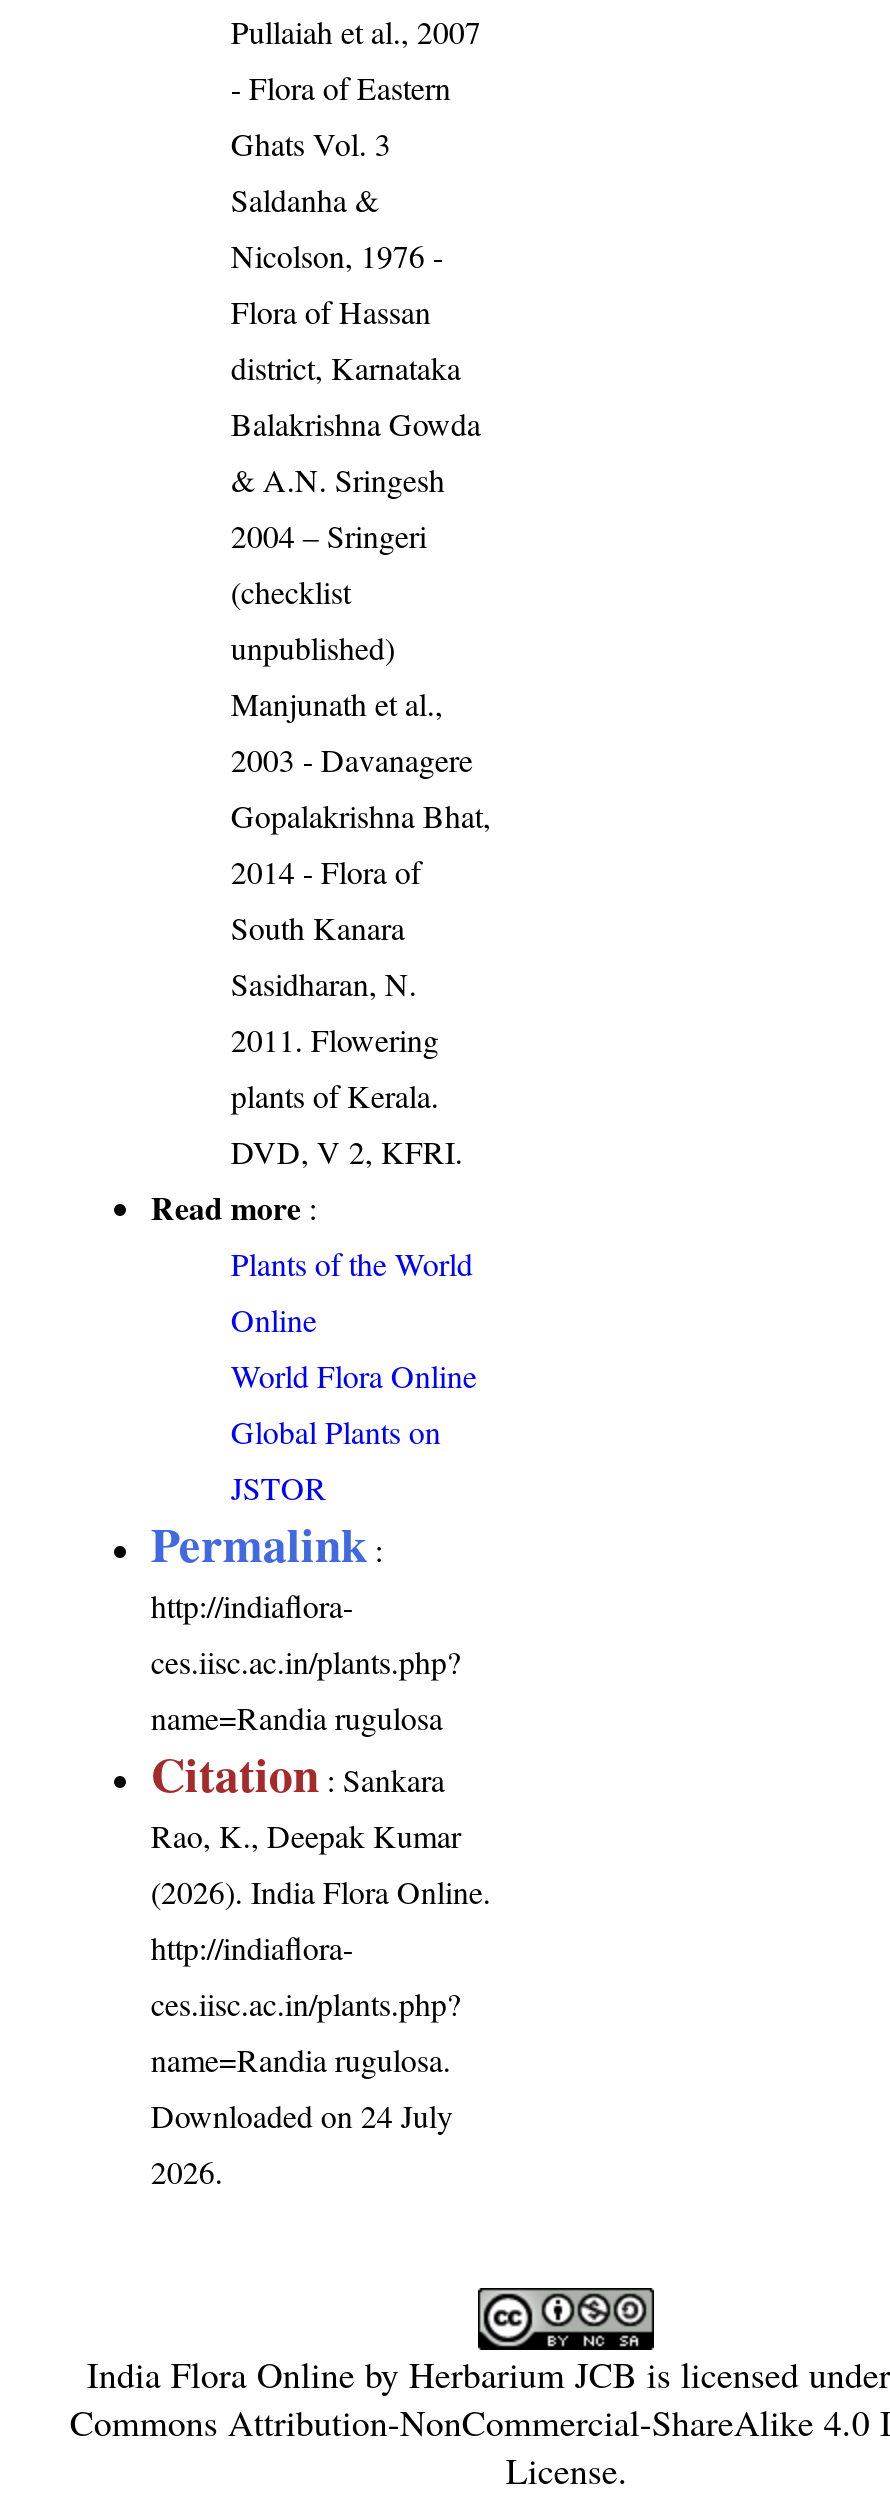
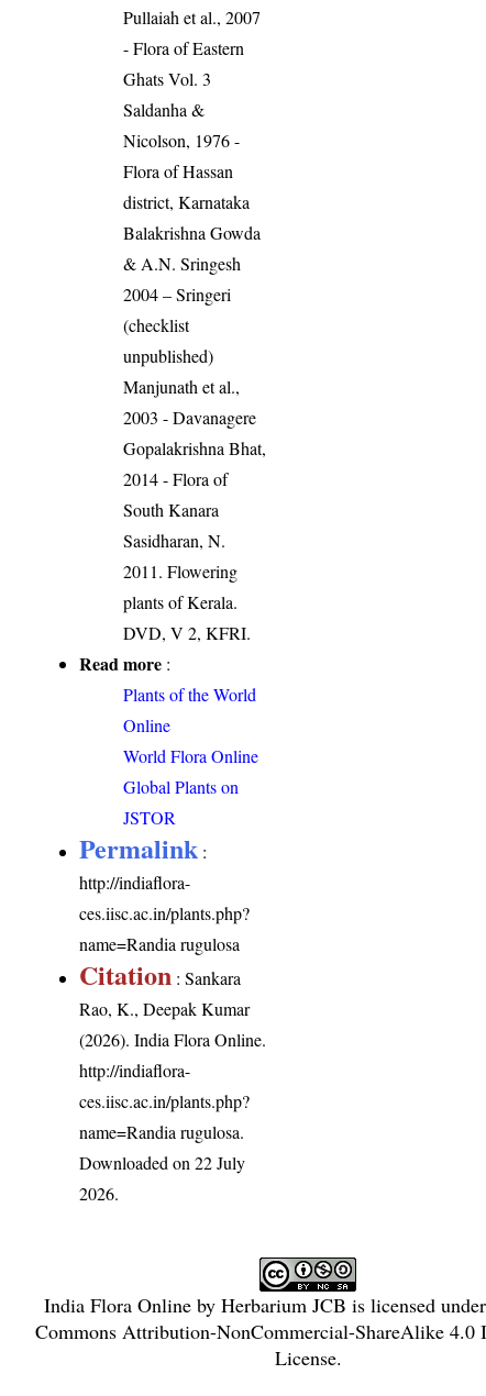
[151,2094,453,2136] Downloaded on 24 July -> [80,1151,246,1174] Downloaded on 22 July

